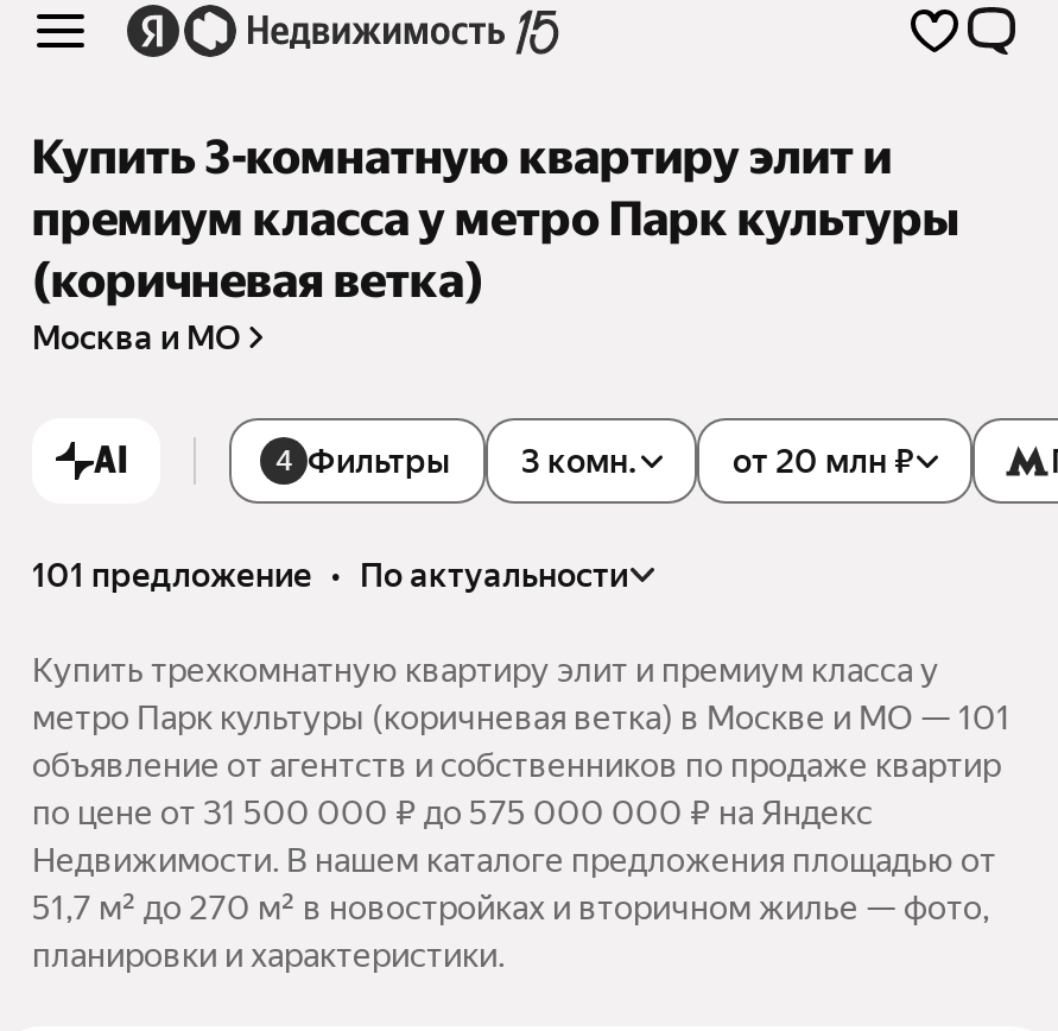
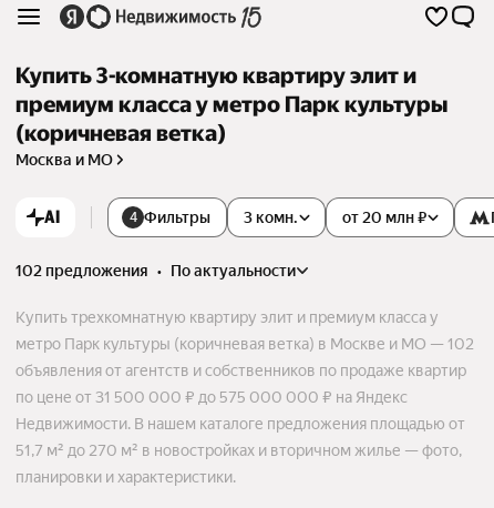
[32,556,628,594] 101 предложение • по актуальности -> [16,262,296,280] 102 предложения • по актуальности
[32,699,1011,737] метро Парк культуры (коричневая ветка) в Москве и МО — 101 -> [16,335,474,353] метро Парк культуры (коричневая ветка) в Москве и МО — 102
[32,746,1001,784] объявление от агентств и собственников по продаже квартир -> [16,362,466,380] объявления от агентств и собственников по продаже квартир

